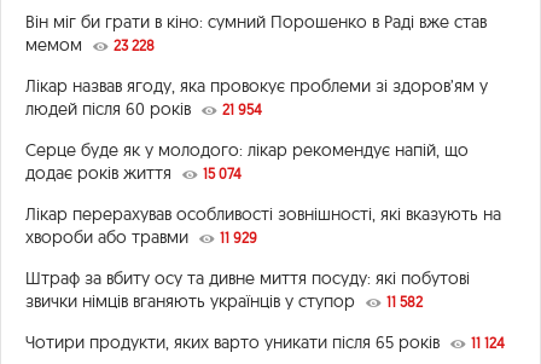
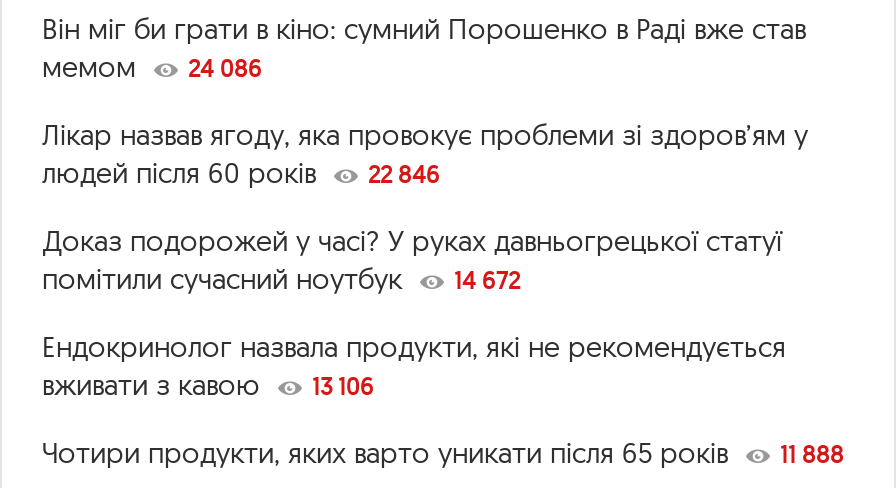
[25,33,155,55] мемом 23 228 -> [42,48,262,84] мемом 24 086
[25,100,501,312] 21 954 | Серце буде як у молодого: лікар рекомендує напій, що | додає років життя | 15 074 | Лікар перерахував особливості зовнішності, які вказують на | хвороби або травми | 11 929 | Штраф за вбиту осу та дивне миття посуду: які побутові | звички німців вганяють українців у ступор | 11 582 -> [42,158,786,402] 22 846 | Доказ подорожей у часі? У руках давньогрецької статуї | помітили сучасний ноутбук | 14 672 | Ендокринолог назвала продукти, які не рекомендується | вживати з кавою | 13 106
[25,331,505,353] Чотири продукти, яких варто уникати після 65 років 11 124 -> [42,434,844,470] Чотири продукти, яких варто уникати після 65 років 11 888

